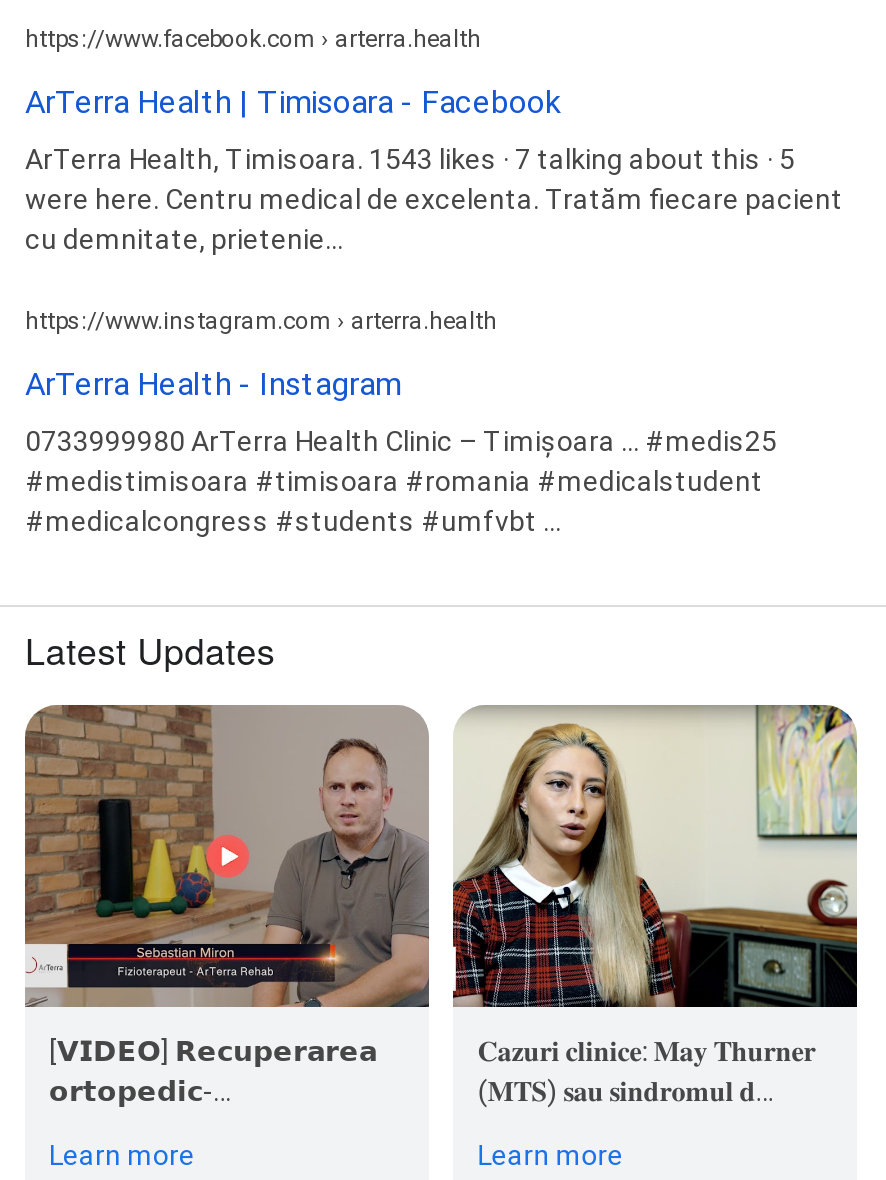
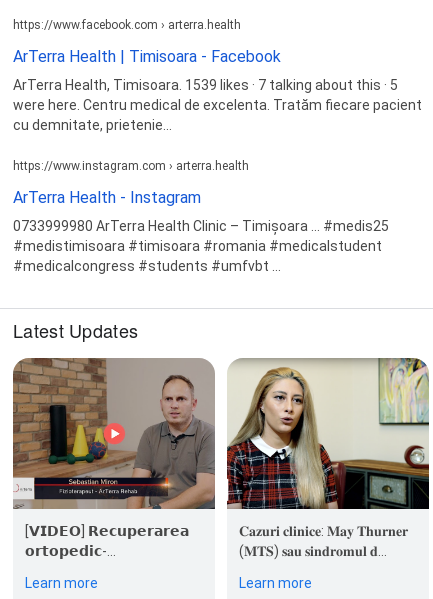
[25,142,795,174] ArTerra Health, Timisoara. 1543 likes · 7 talking about this · 5 -> [13,77,398,93] ArTerra Health, Timisoara. 1539 likes · 7 talking about this · 5

